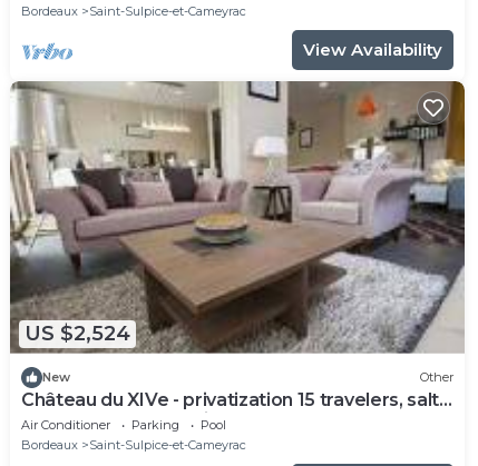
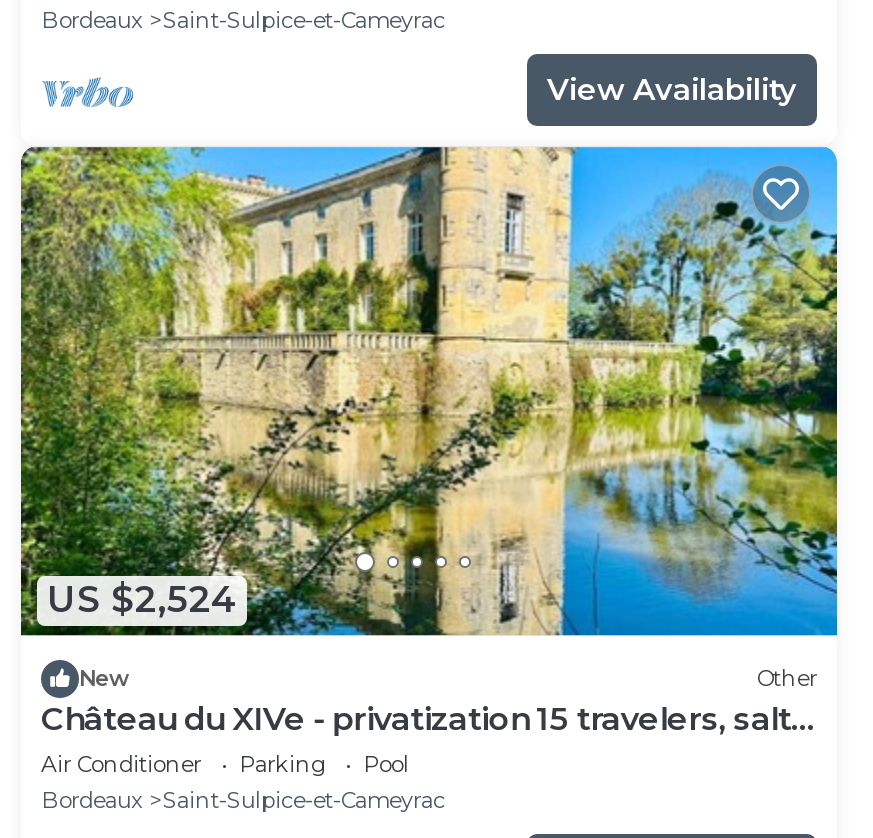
[10,80,466,354] [image] -> [19,144,839,638] [image]

